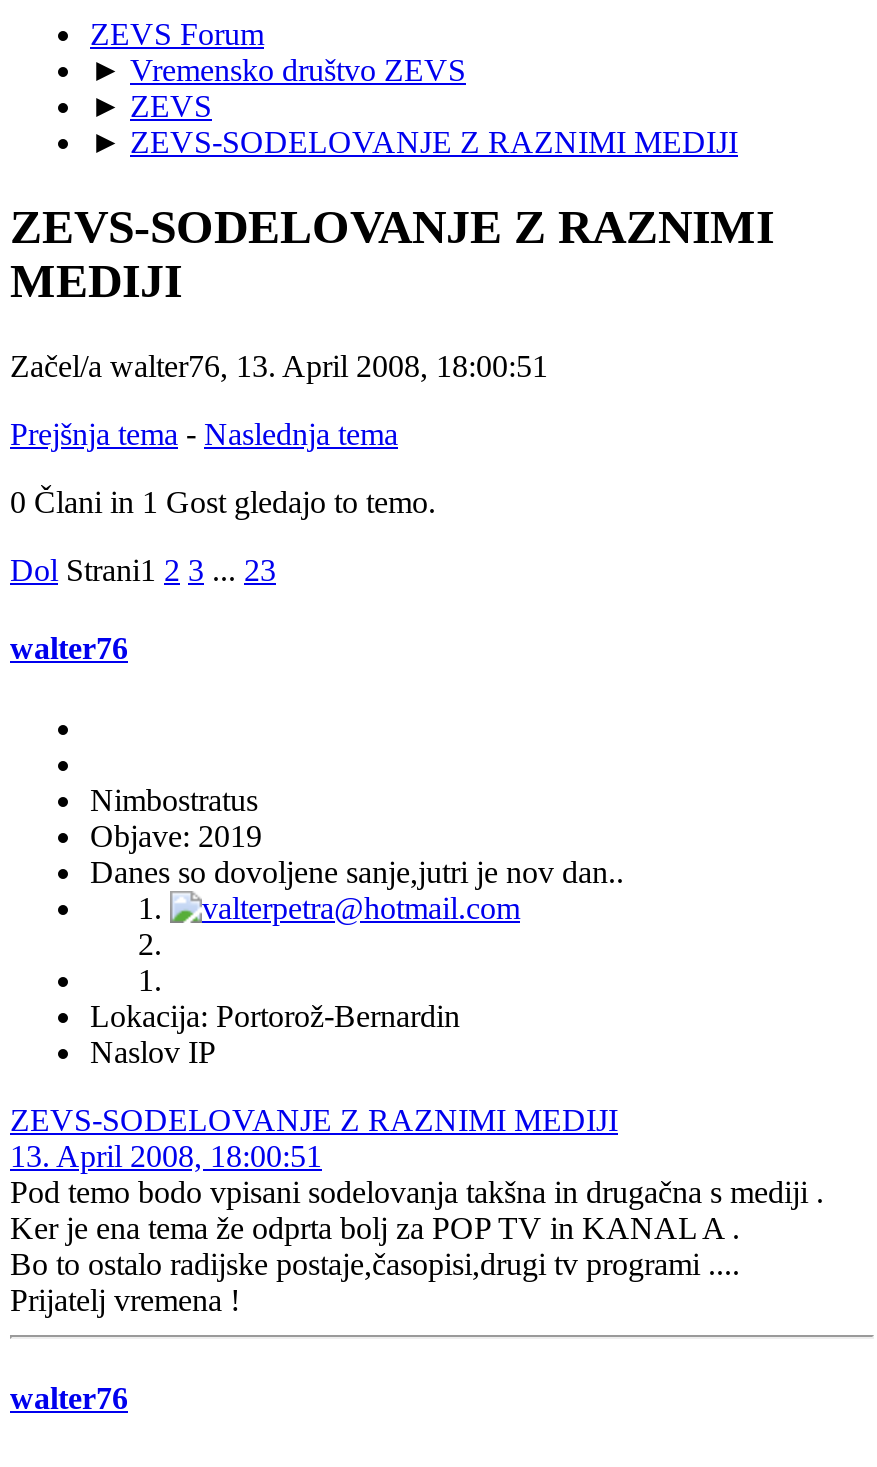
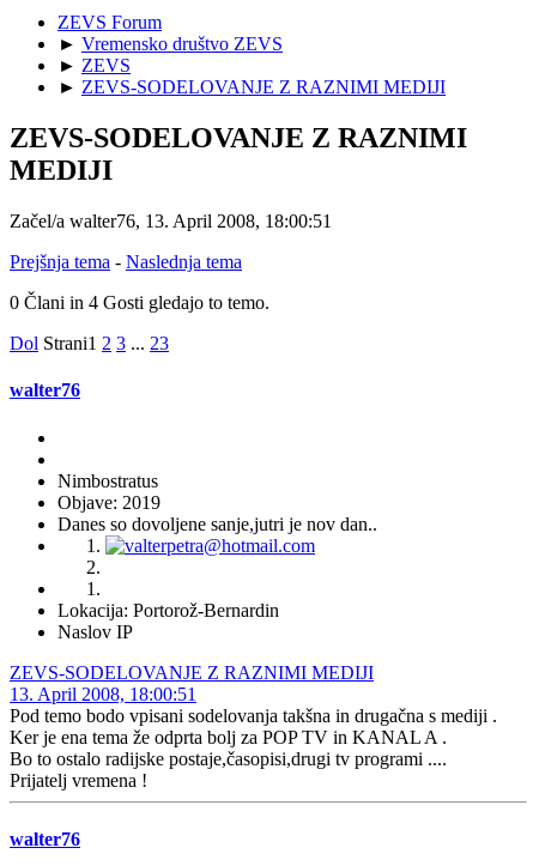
[10,485,436,519] 0 Člani in 1 Gost gledajo to temo. -> [10,292,269,313] 0 Člani in 4 Gosti gledajo to temo.

